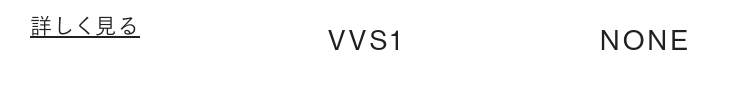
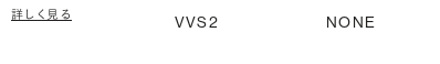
[328,22,403,58] VVS1 -> [174,12,219,32] VVS2

